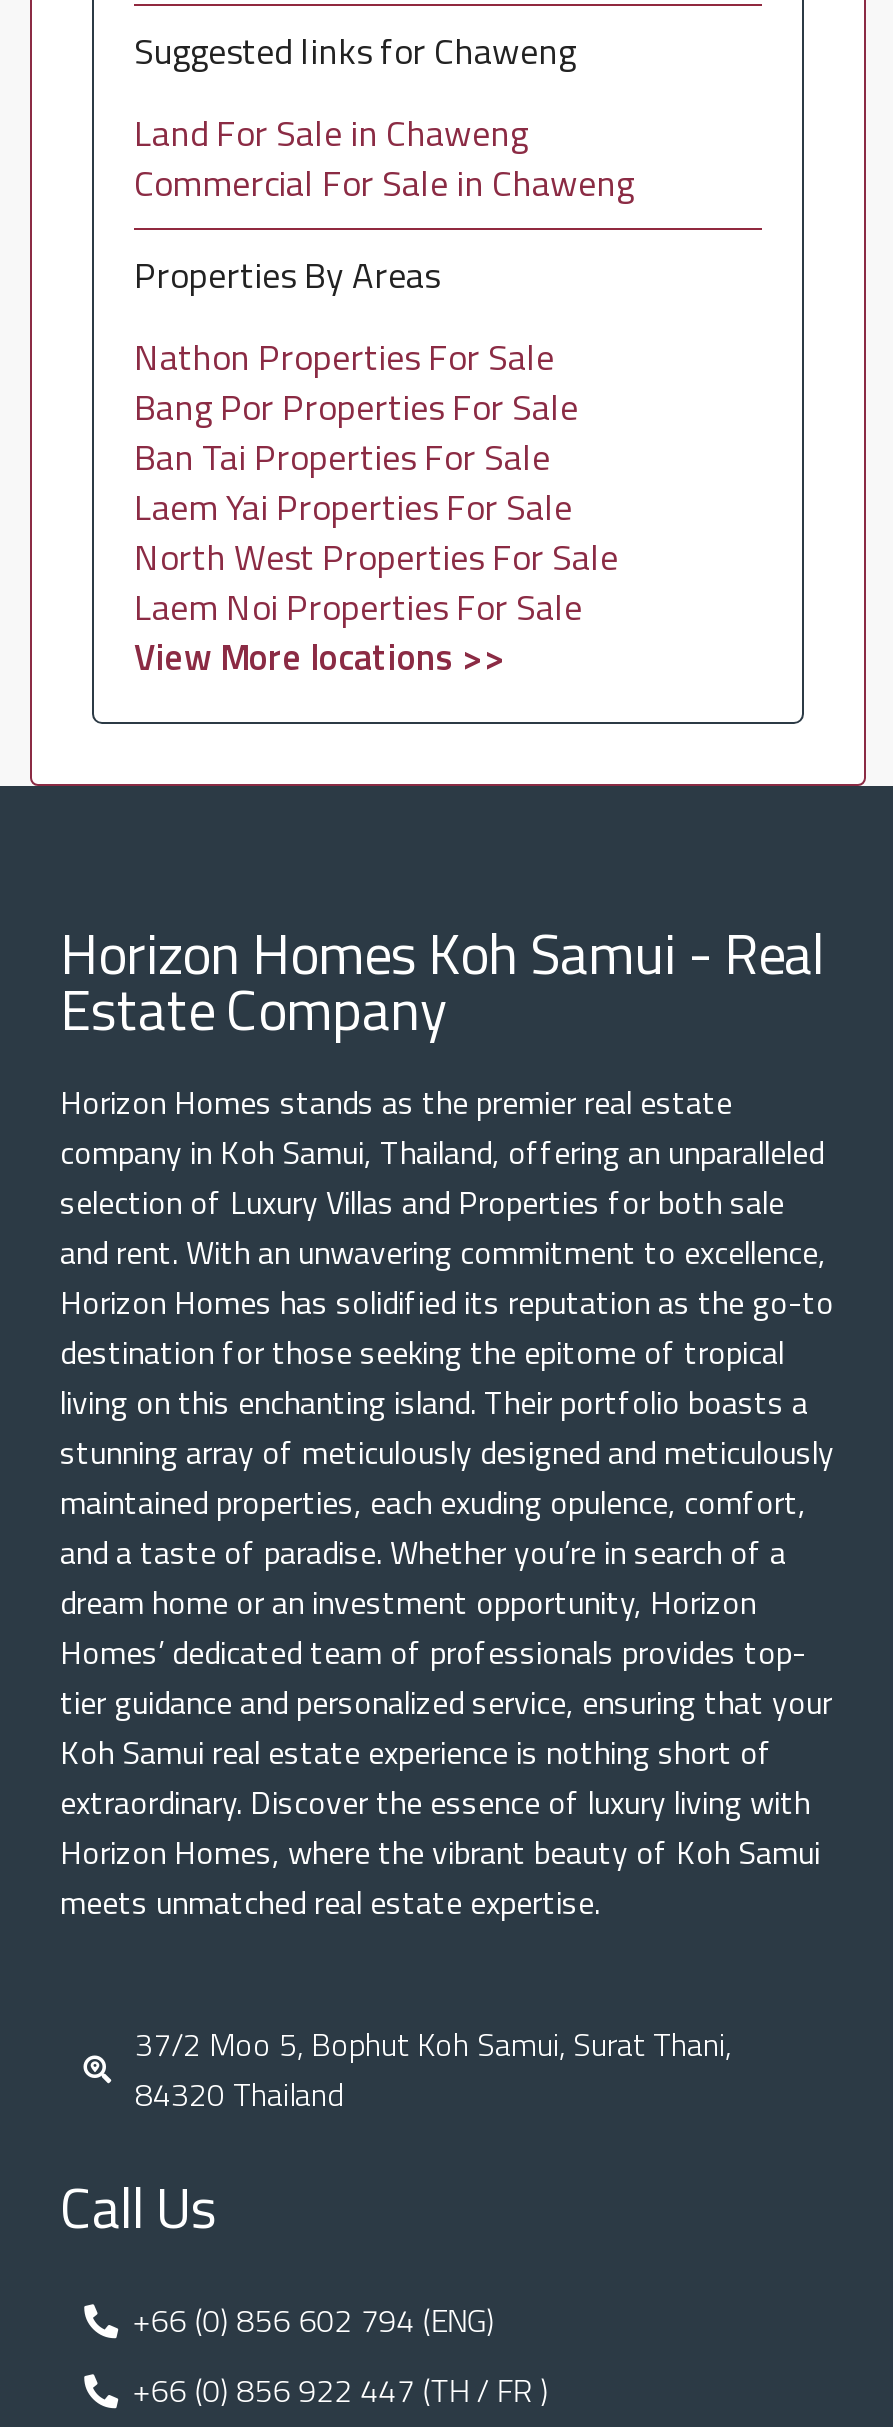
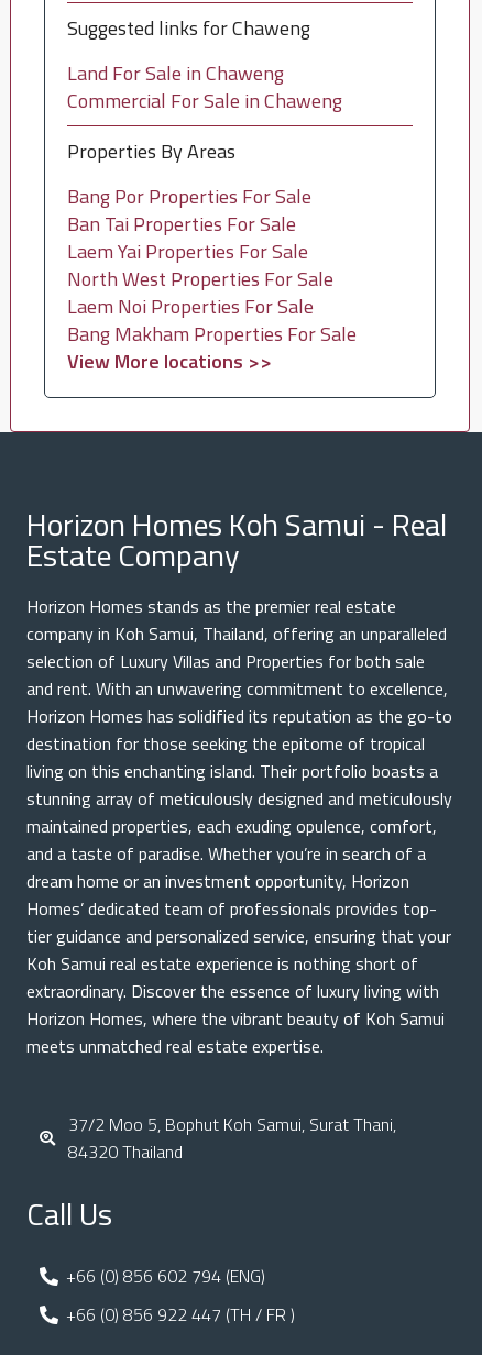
[134,331,554,385] Nathon Properties For Sale -> none
moved [134,381,618,635] -> [67,182,333,322]: Bang Por Properties For Sale | Ban Tai Properties For Sale | Laem Yai Properties For Sale | North West Properties For Sale | Laem Noi Properties For Sale
none -> [67,319,357,349] Bang Makham Properties For Sale

